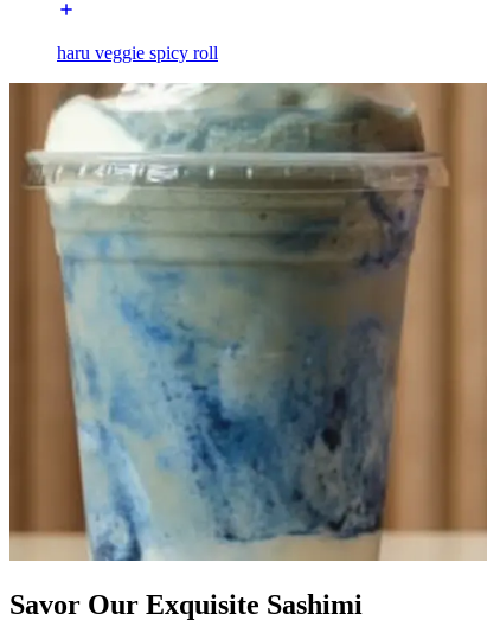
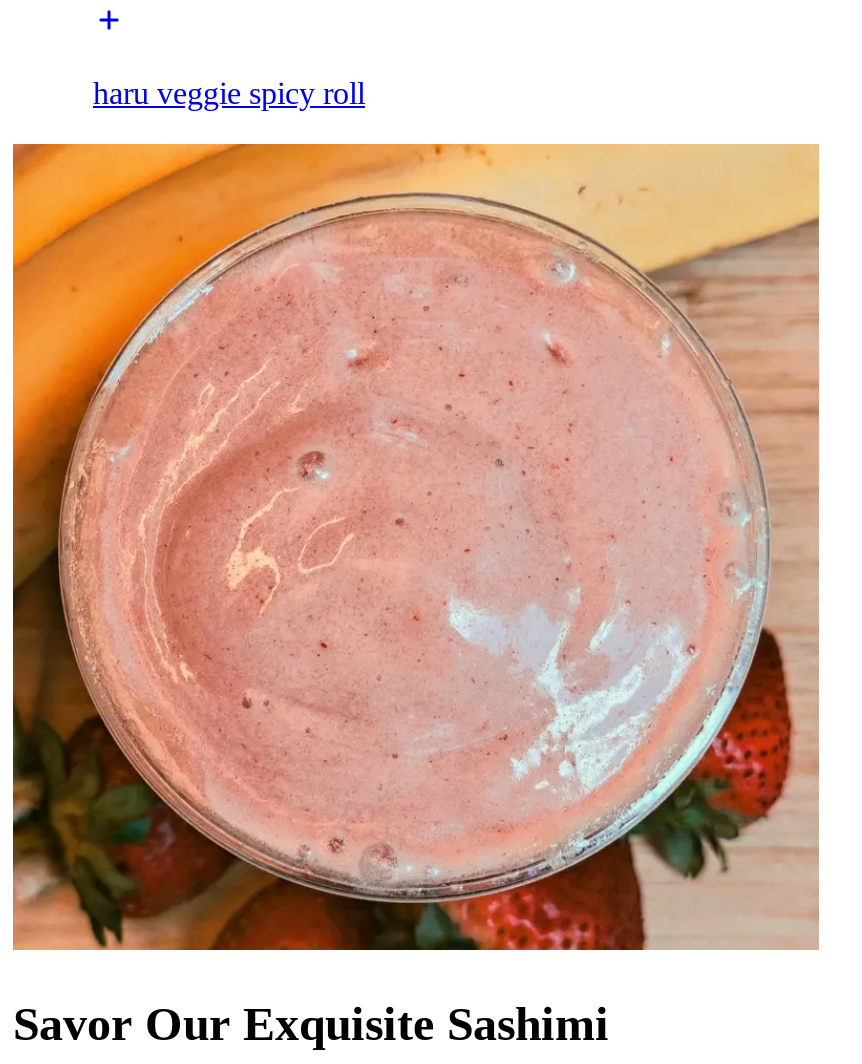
[8,82,487,562] [image] -> [11,142,819,952] [image]

